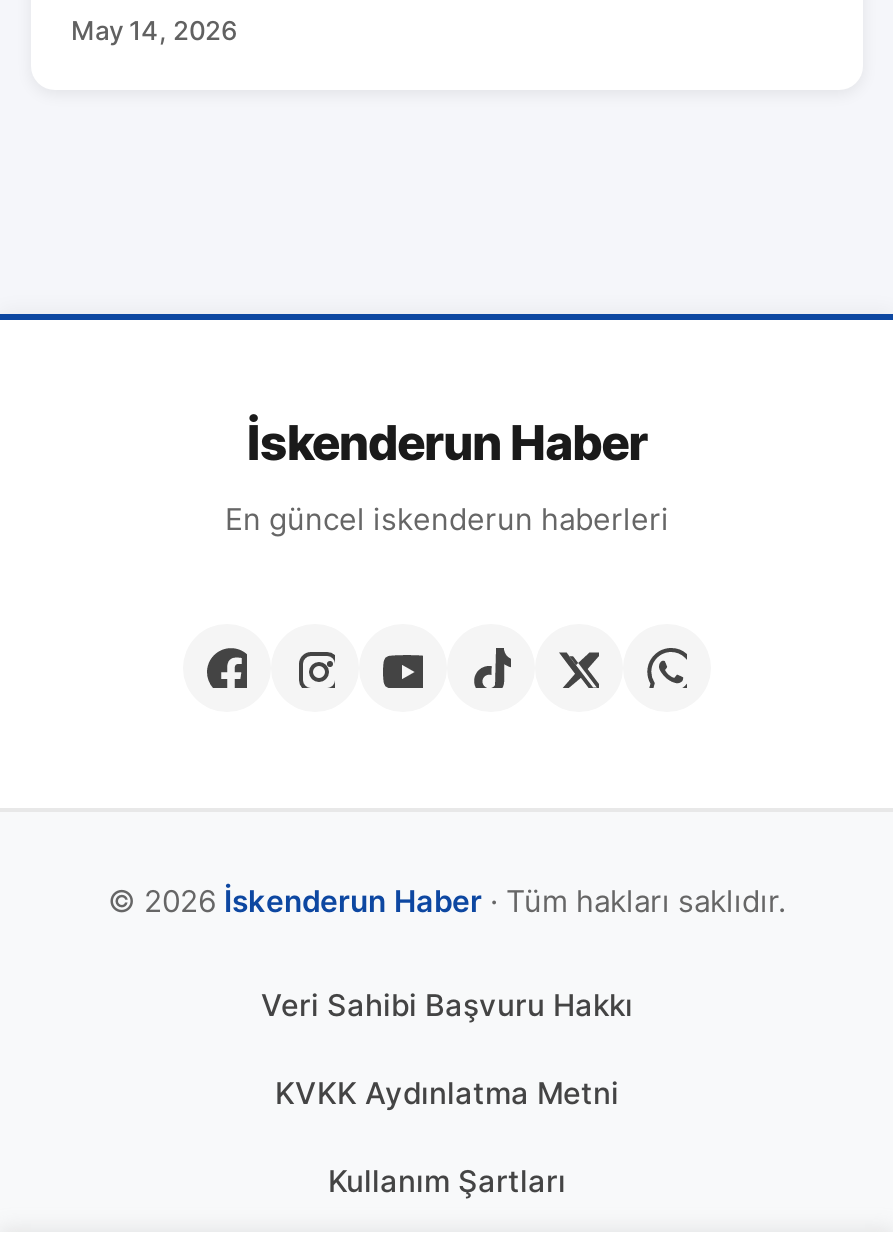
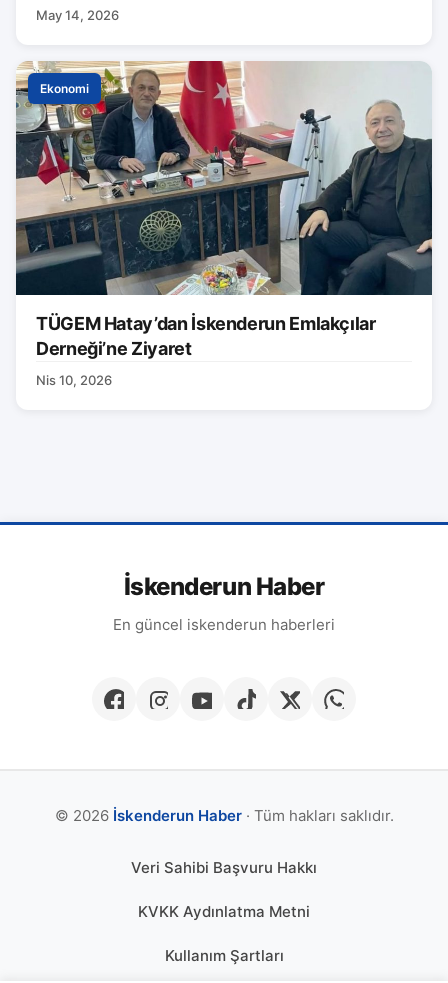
none -> [15,60,433,296] [image] | Ekonomi
none -> [36,312,376,387] TÜGEM Hatay’dan İskenderun Emlakçılar | Derneği’ne Ziyaret | Nis 10, 2026

